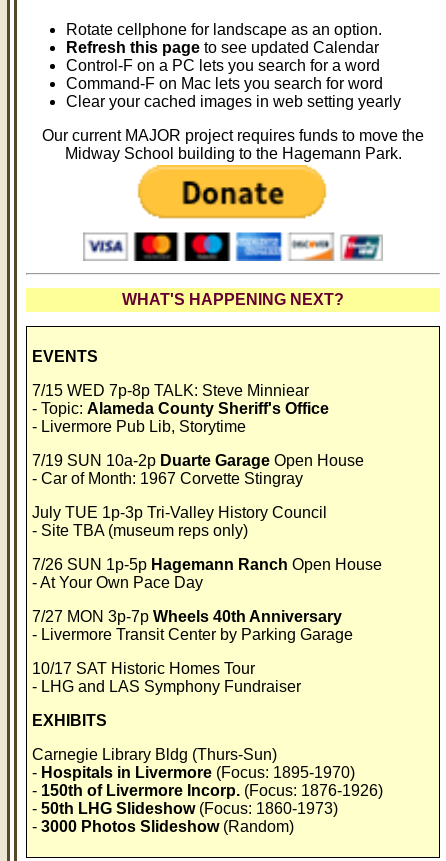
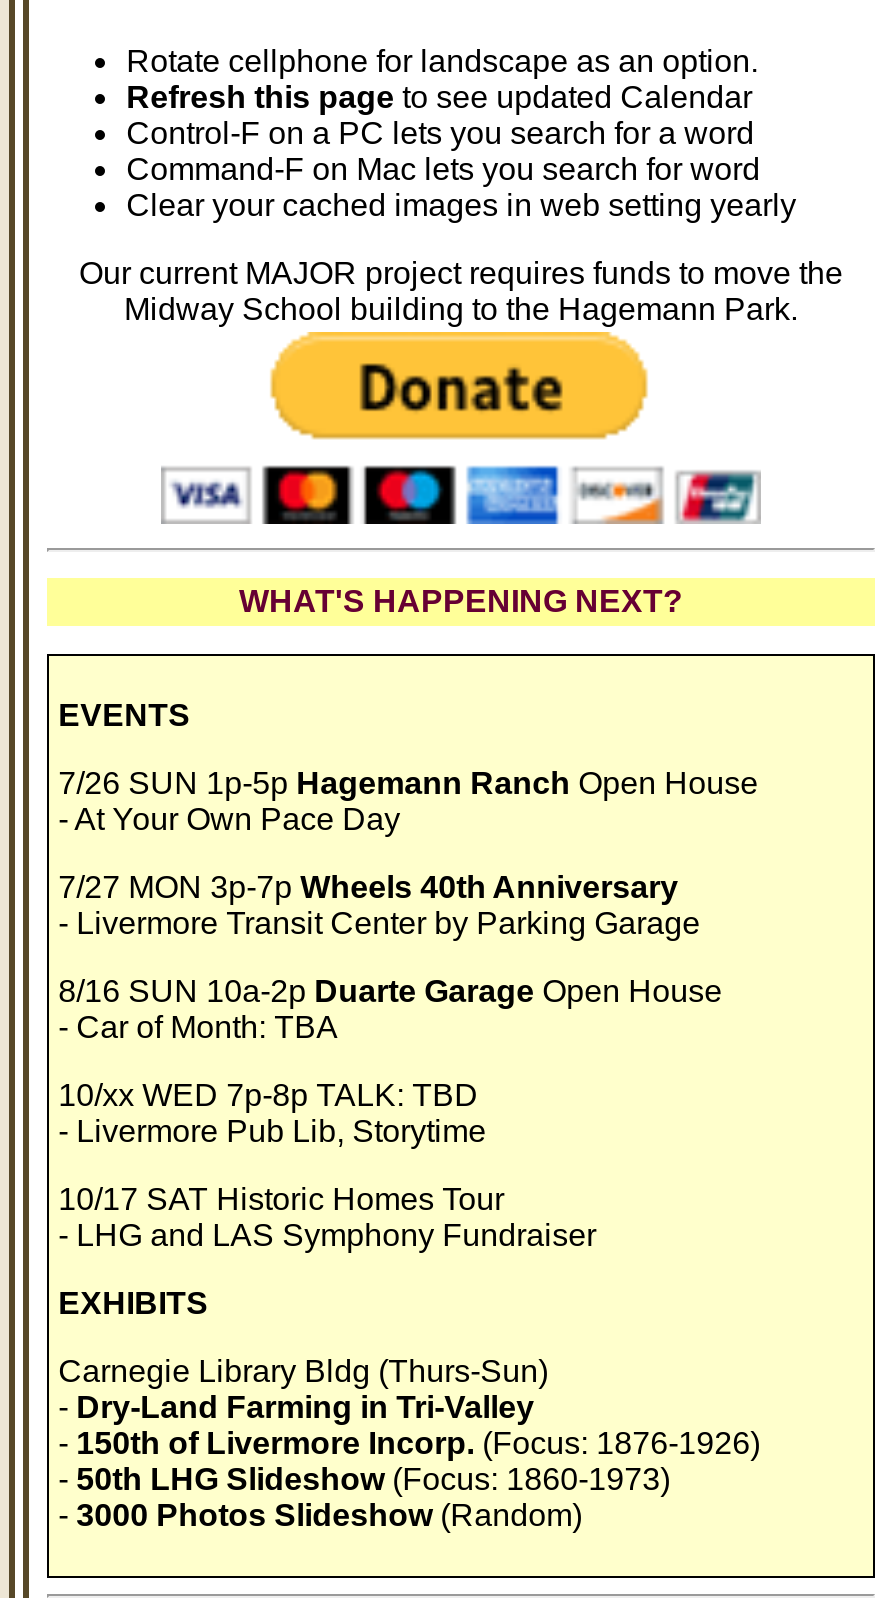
[32,381,364,538] 7/15 WED 7p-8p TALK: Steve Minniear | - Topic: Alameda County Sheriff's Office | 7/19 SUN 10a-2p Duarte Garage Open House | - Car of Month: 1967 Corvette Stingray | July TUE 1p-3p Tri-Valley History Council | - Site TBA (museum reps only) -> none
moved [32,417,246,434] -> [58,1113,486,1147]: - Livermore Pub Lib, Storytime
moved [32,555,382,642] -> [58,765,758,939]: 7/26 SUN 1p-5p Hagemann Ranch Open House | - At Your Own Pace Day | 7/27 MON 3p-7p Wheels 40th Anniversary | - Livermore Transit Center by Parking Garage
none -> [58,973,722,1111] 8/16 SUN 10a-2p Duarte Garage Open House | - Car of Month: TBA | 10/xx WED 7p-8p TALK: TBD
[32,763,355,780] - Hospitals in Livermore (Focus: 1895-1970) -> [58,1389,534,1423] - Dry-Land Farming in Tri-Valley

